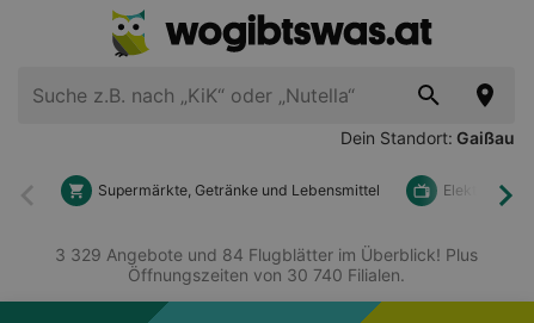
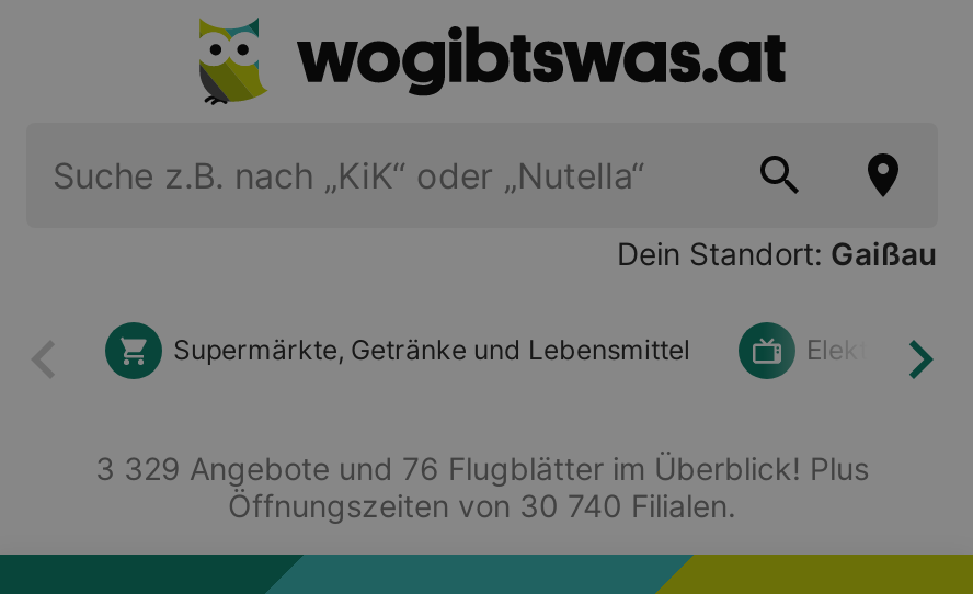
[55,245,478,265] 3 329 Angebote und 84 Flugblätter im Überblick! Plus -> [95,450,869,487] 3 329 Angebote und 76 Flugblätter im Überblick! Plus

